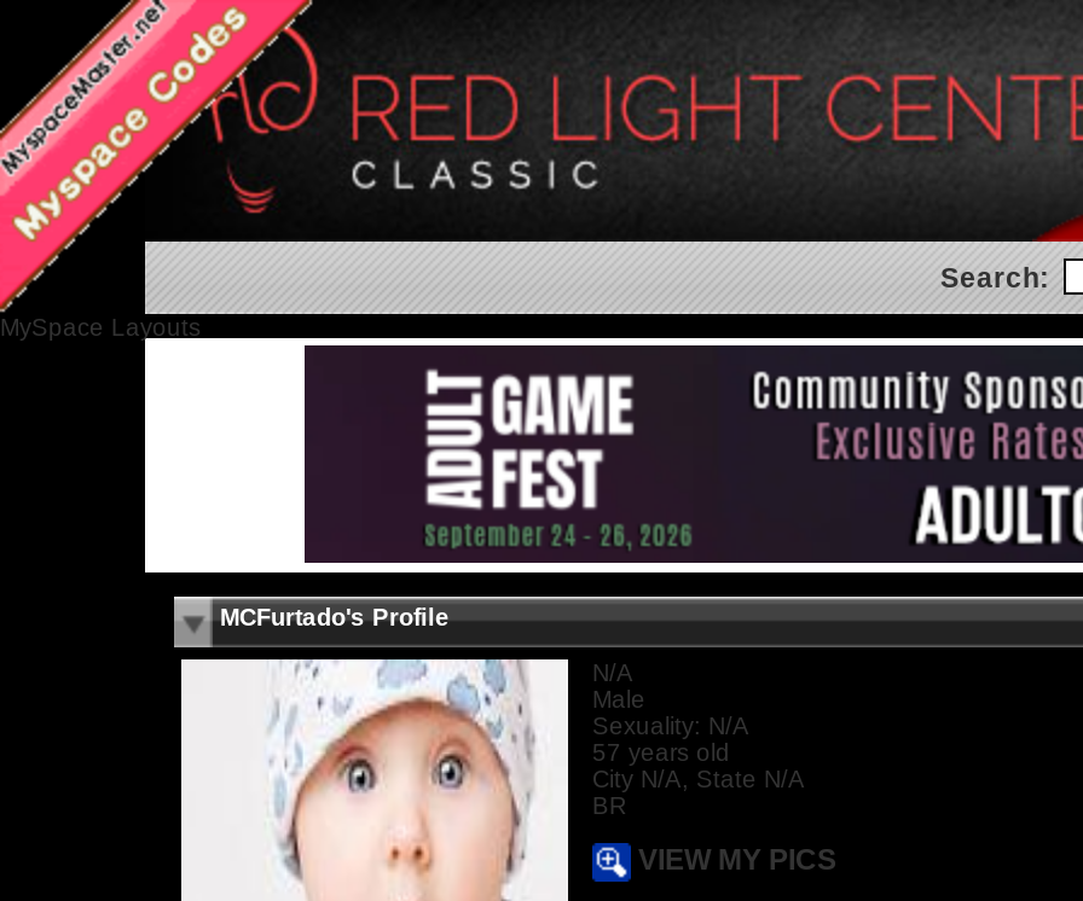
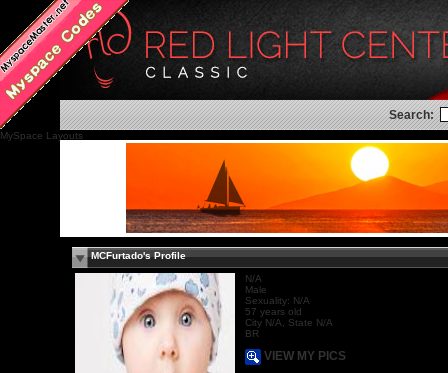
[302,343,1076,565] [image] -> [125,142,445,234] [image]

